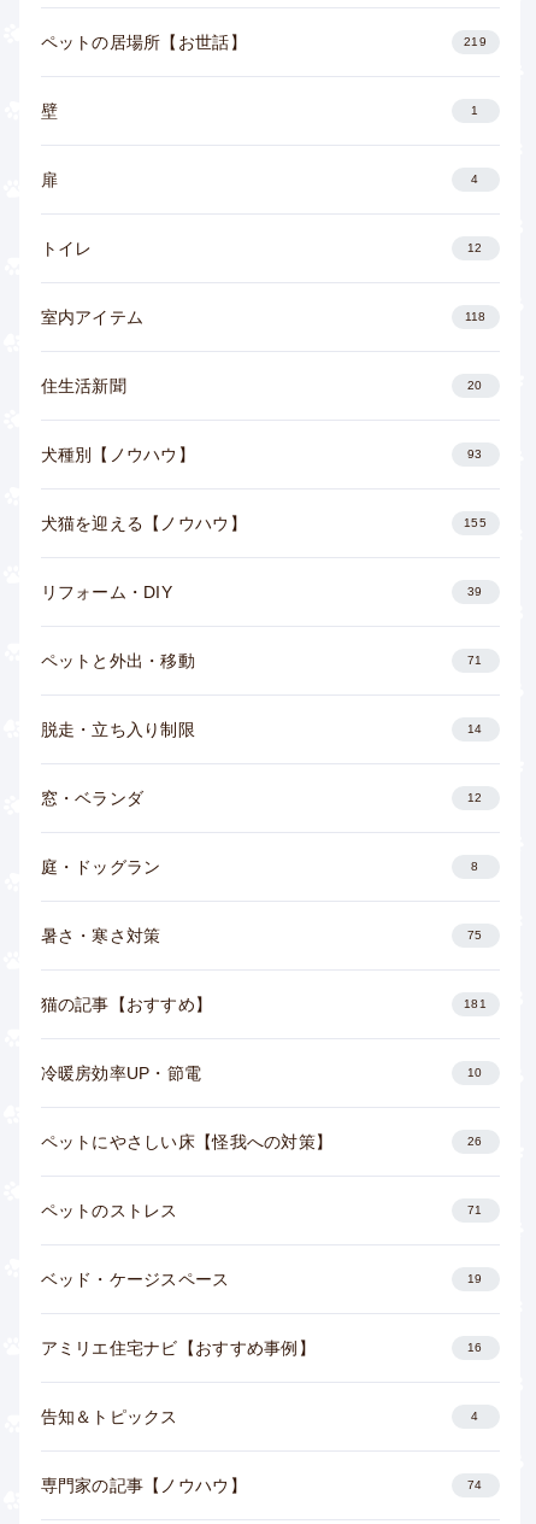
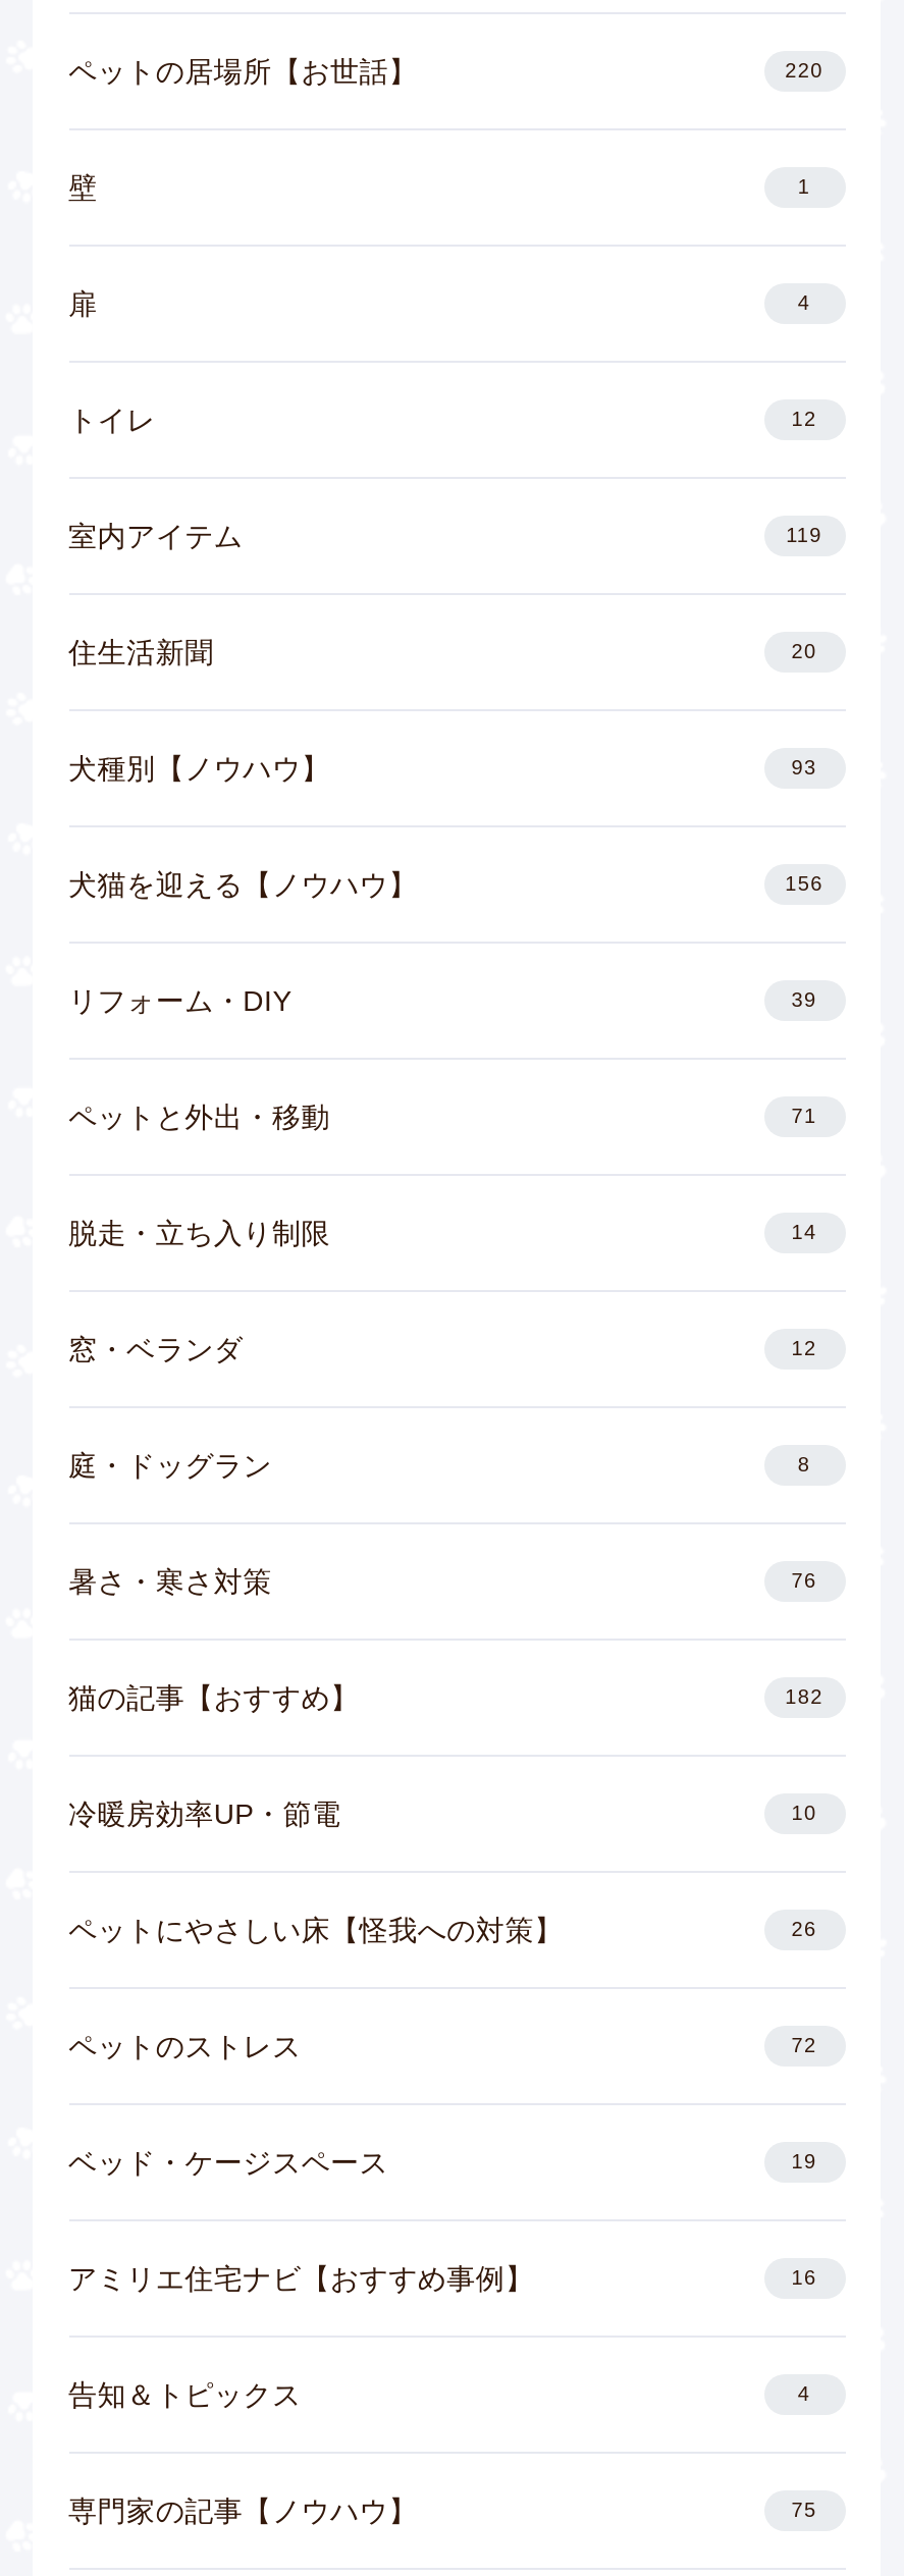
[464,35,486,48] 219 -> [785,58,823,81] 220
[464,310,486,323] 118 -> [786,523,822,546] 119
[464,516,486,529] 155 -> [785,872,823,894] 156
[468,928,483,941] 75 -> [791,1569,817,1591] 76
[464,997,486,1010] 181 -> [785,1685,823,1707] 182
[468,1203,483,1216] 71 -> [791,2033,817,2056] 72
[468,1478,483,1491] 74 -> [791,2498,817,2520] 75

